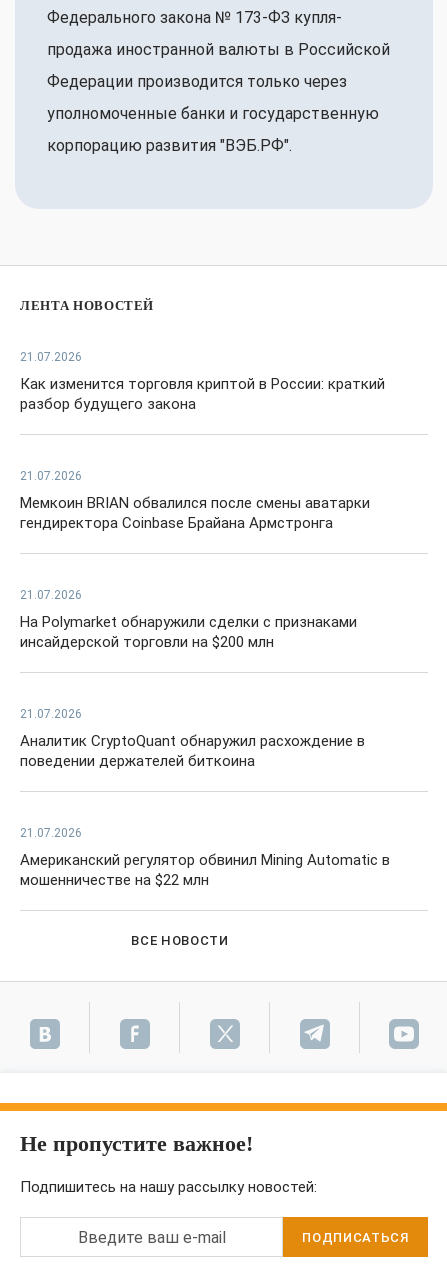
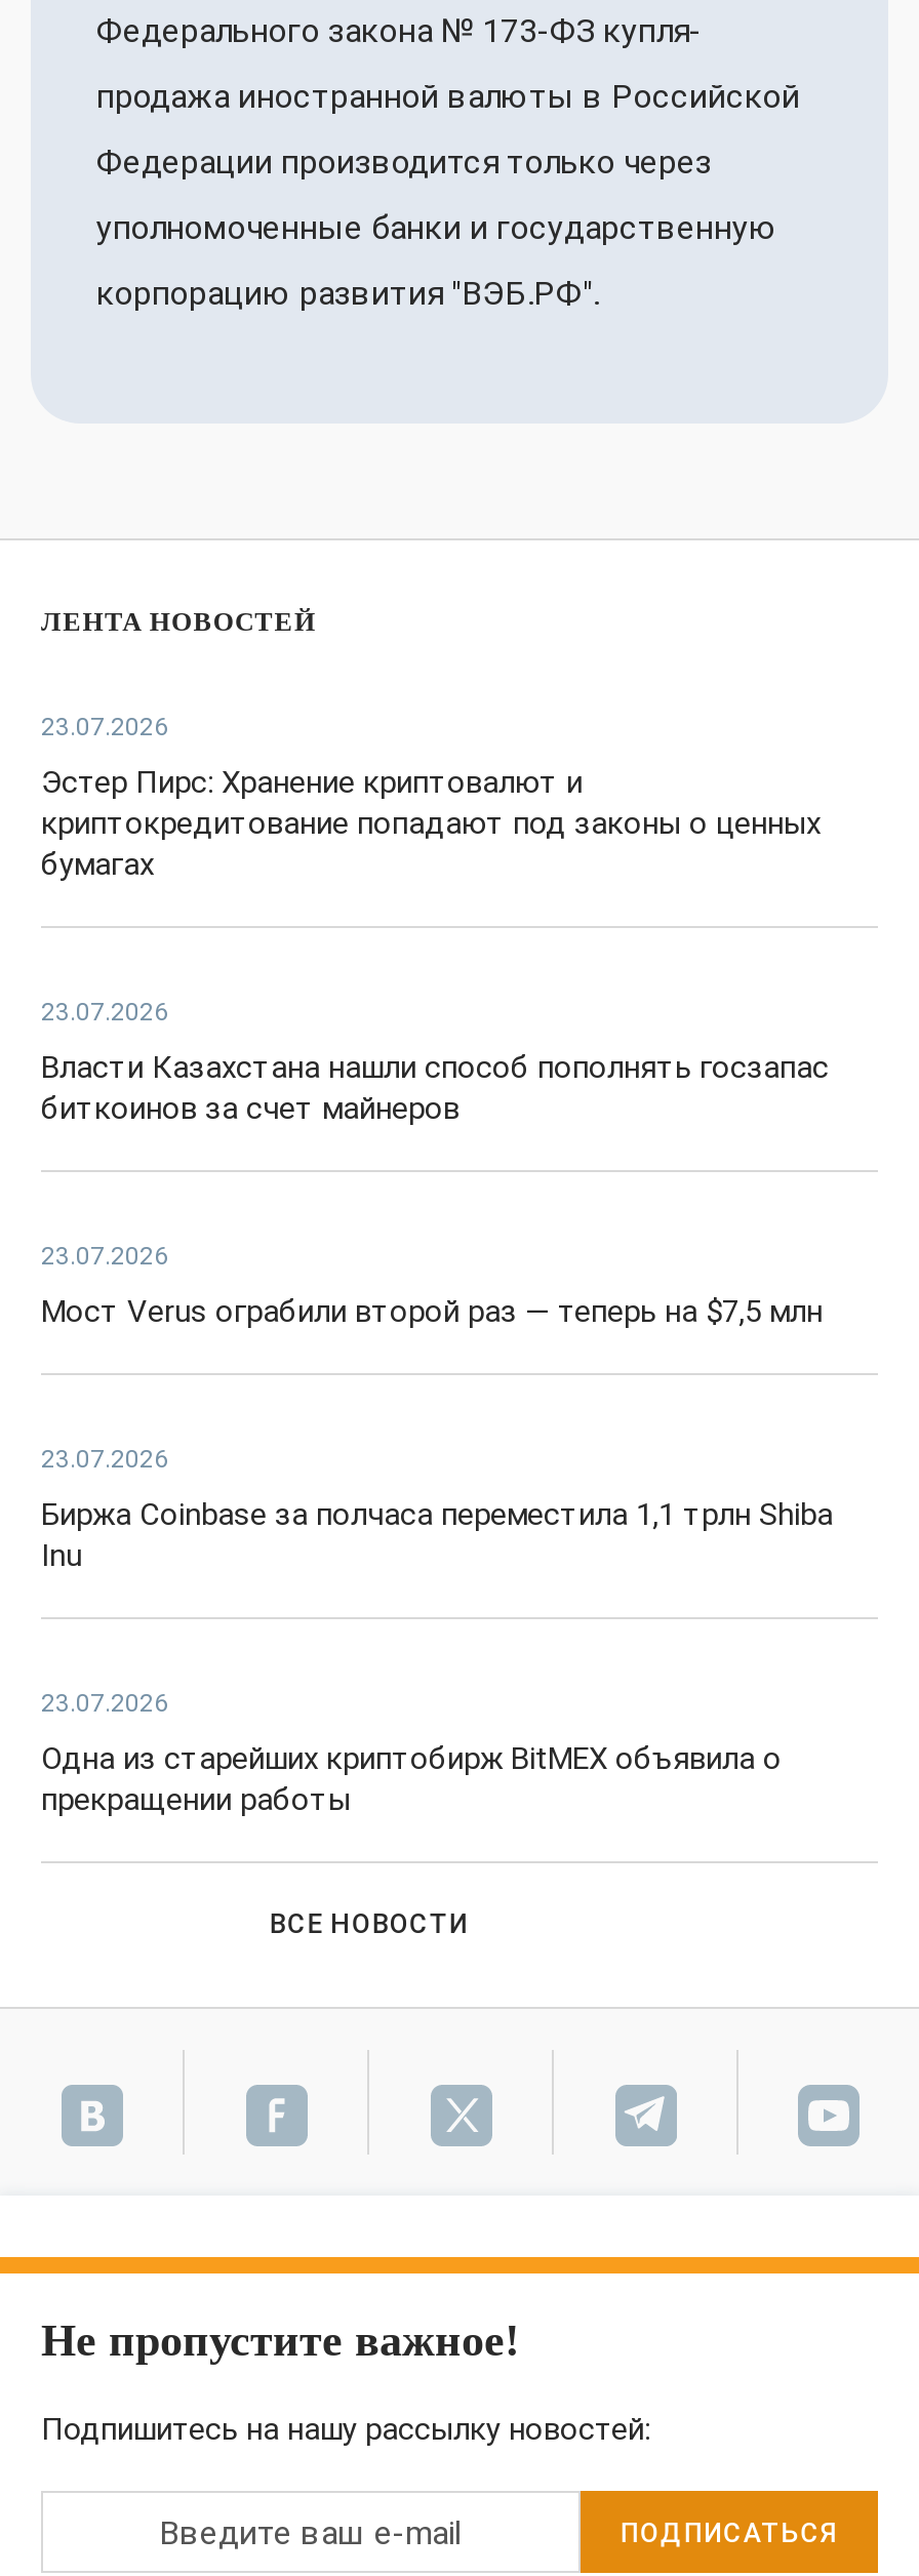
[20,350,82,364] 21.07.2026 -> [41,712,168,741] 23.07.2026
[20,375,385,413] Как изменится торговля криптой в России: краткий | разбор будущего закона -> [41,764,821,883] Эстер Пирс: Хранение криптовалют и | криптокредитование попадают под законы о ценных | бумагах
[20,469,82,483] 21.07.2026 -> [41,997,168,1026] 23.07.2026
[20,494,370,532] Мемкоин BRIAN обвалился после смены аватарки | гендиректора Coinbase Брайана Армстронга -> [41,1049,829,1127] Власти Казахстана нашли способ пополнять госзапас | биткоинов за счет майнеров
[20,588,82,602] 21.07.2026 -> [41,1241,168,1270] 23.07.2026
[20,613,357,651] На Polymarket обнаружили сделки с признаками | инсайдерской торговли на $200 млн -> [41,1293,823,1330] Мост Verus ограбили второй раз — теперь на $7,5 млн
[20,707,82,721] 21.07.2026 -> [41,1444,168,1473] 23.07.2026
[20,732,365,770] Аналитик CryptoQuant обнаружил расхождение в | поведении держателей биткоина -> [41,1496,833,1574] Биржа Coinbase за полчаса переместила 1,1 трлн Shiba | Inu
[20,826,82,840] 21.07.2026 -> [41,1689,168,1717] 23.07.2026
[20,851,390,889] Американский регулятор обвинил Mining Automatic в | мошенничестве на $22 млн -> [41,1740,782,1818] Одна из старейших криптобирж BitMEX объявила о | прекращении работы

